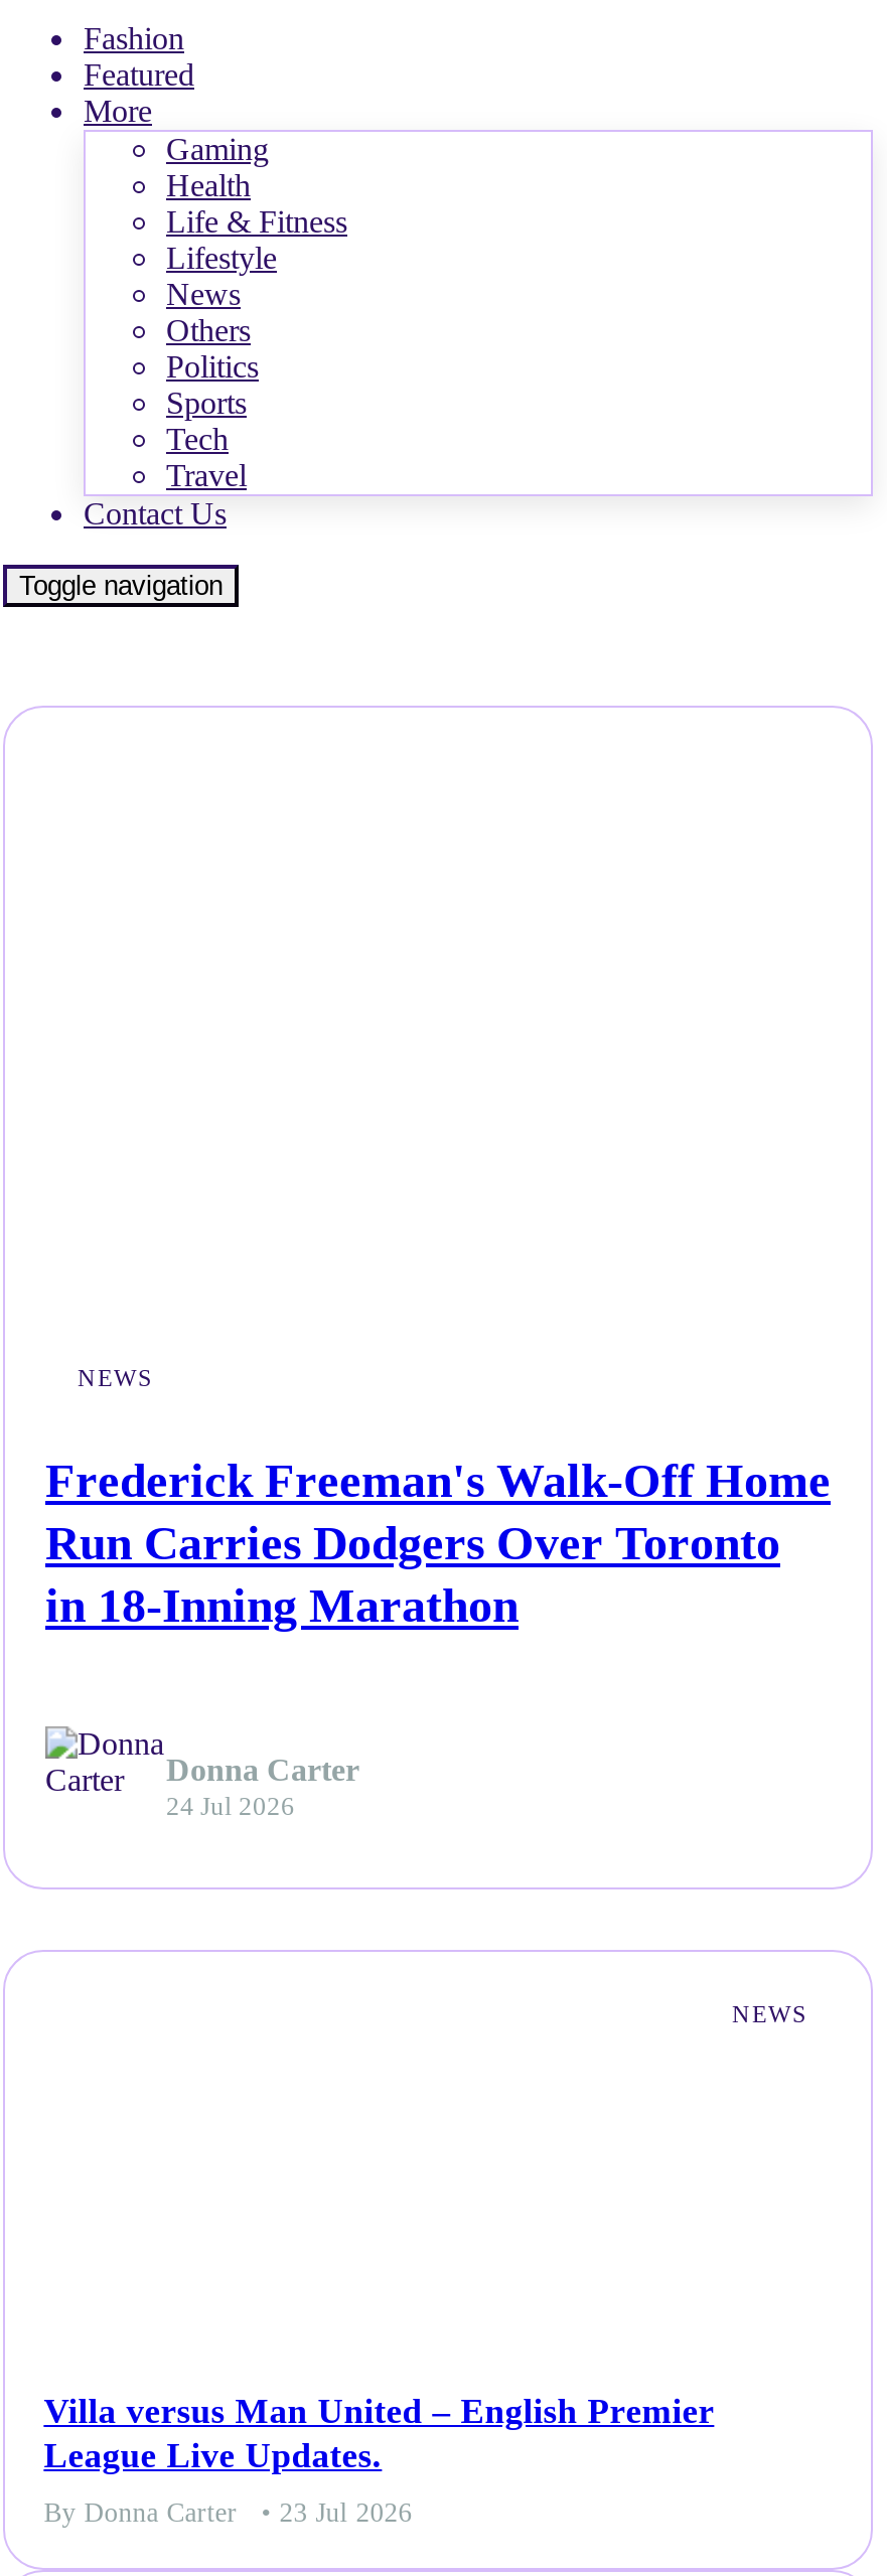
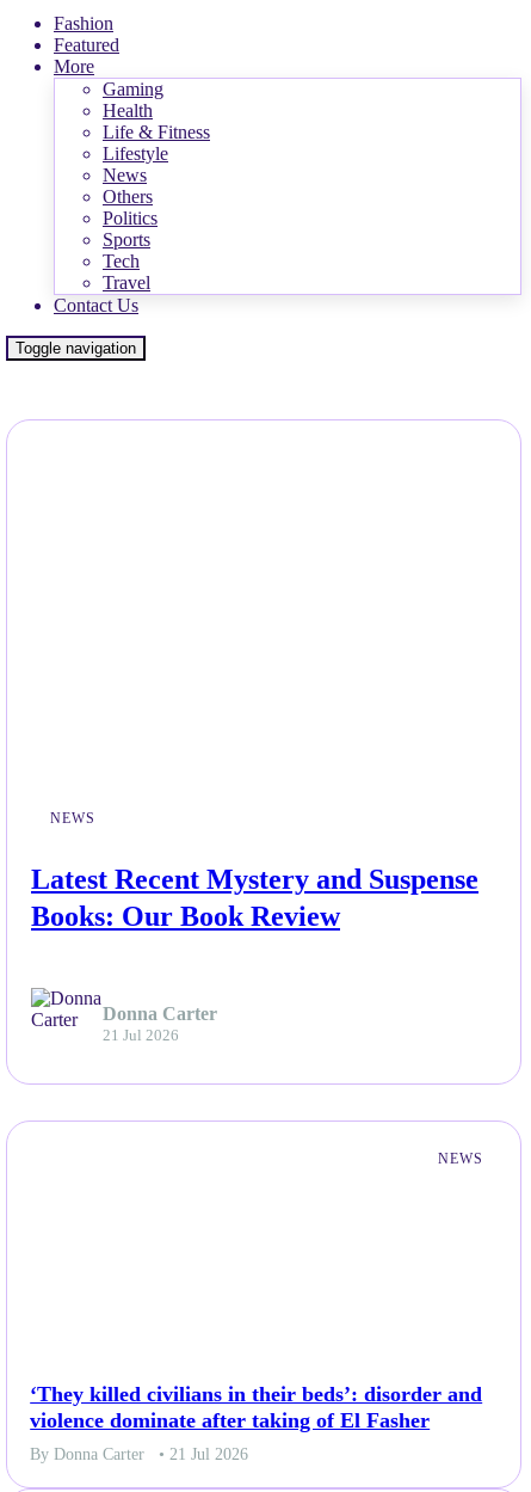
[45,1455,831,1632] Frederick Freeman's Walk-Off Home | Run Carries Dodgers Over Toronto | in 18-Inning Marathon -> [31,864,478,932] Latest Recent Mystery and Suspense | Books: Our Book Review
[166,1792,295,1820] 24 Jul 2026 -> [103,1027,179,1043] 21 Jul 2026
[44,2390,714,2475] Villa versus Man United – English Premier | League Live Updates. -> [30,1382,482,1432] ‘They killed civilians in their beds’: disorder and | violence dominate after taking of El Fasher
[44,2497,412,2527] By Donna Carter • 23 Jul 2026 -> [30,1445,248,1463] By Donna Carter • 21 Jul 2026

